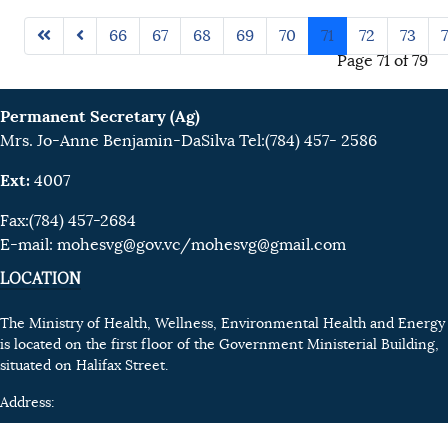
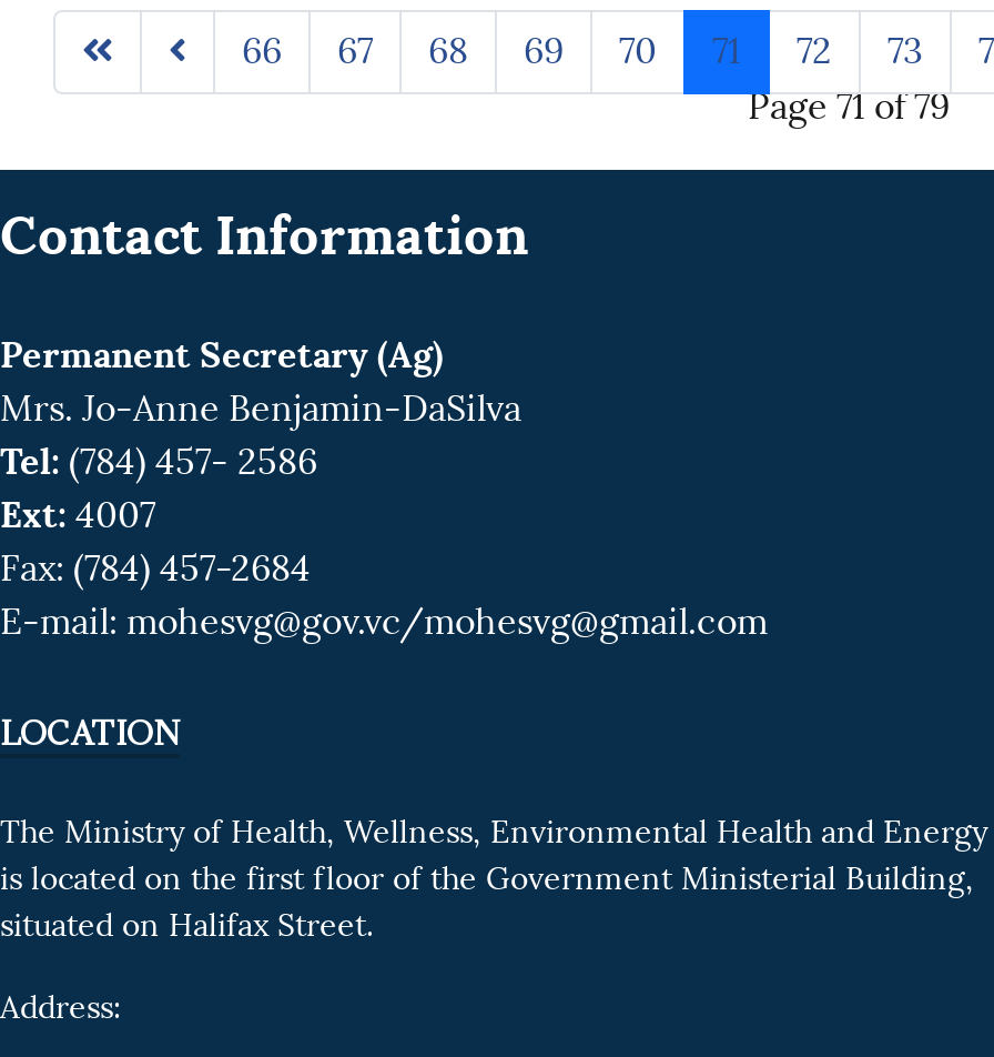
none -> [0,200,528,269] Contact Information
[0,211,136,231] Fax:(784) 457-2684 -> [0,547,311,591] Fax: (784) 457-2684

